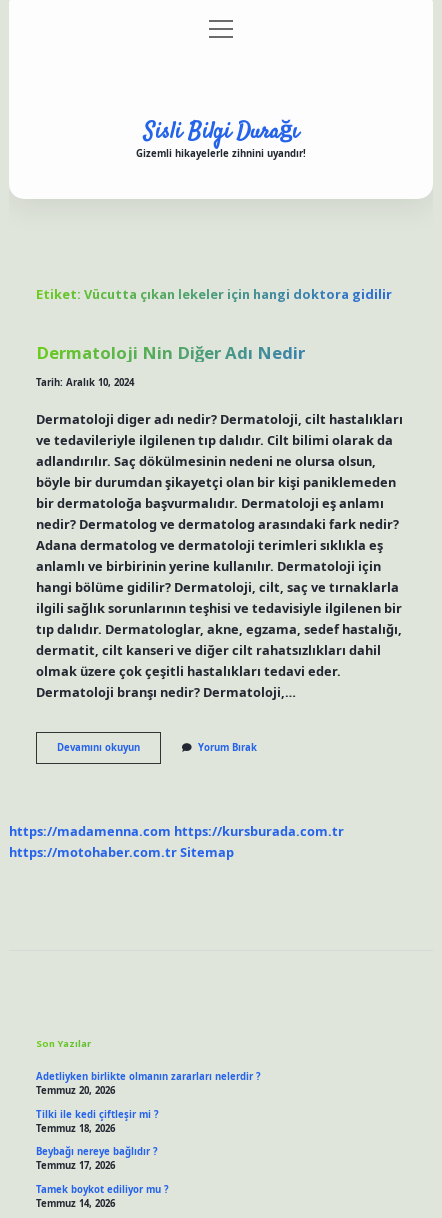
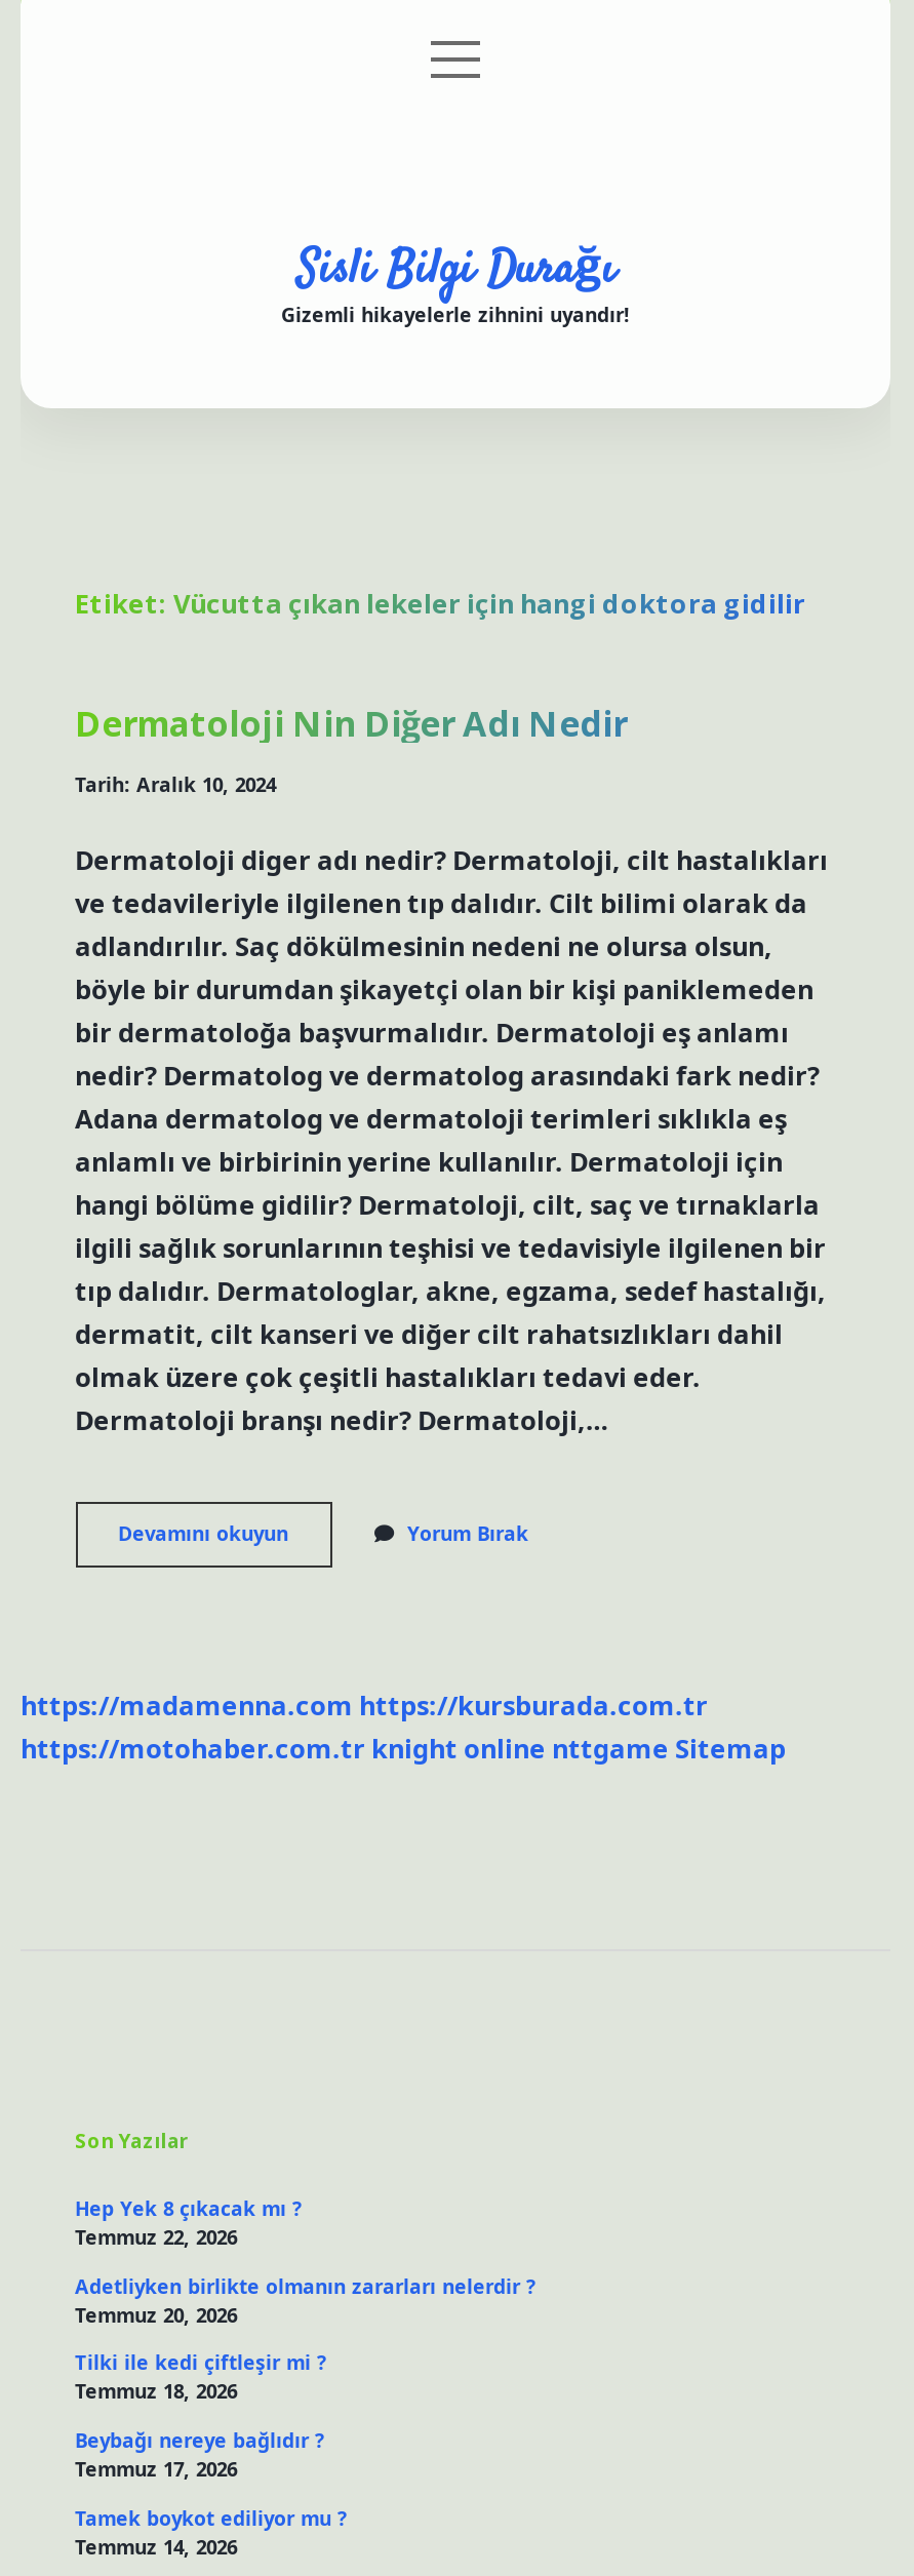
[9,843,234,861] https://motohaber.com.tr Sitemap -> [21,1730,786,1767] https://motohaber.com.tr knight online nttgame Sitemap
none -> [75,2196,303,2251] Hep Yek 8 çıkacak mı ? | Temmuz 22, 2026

